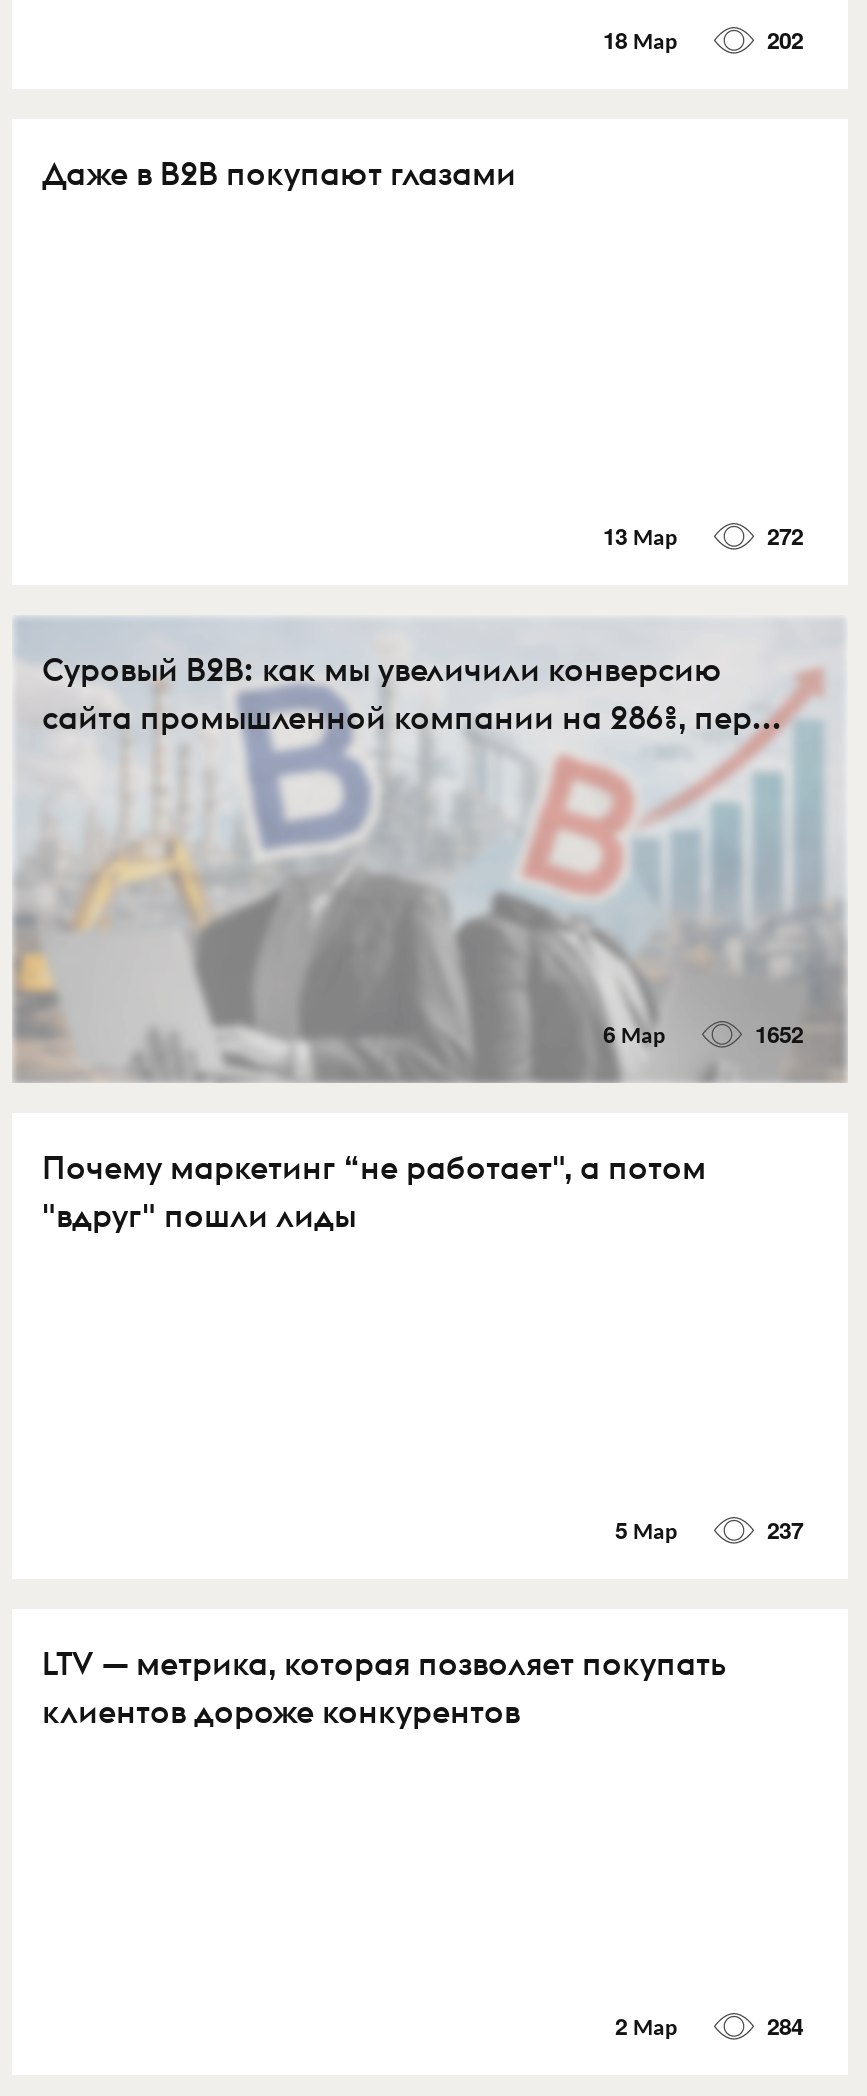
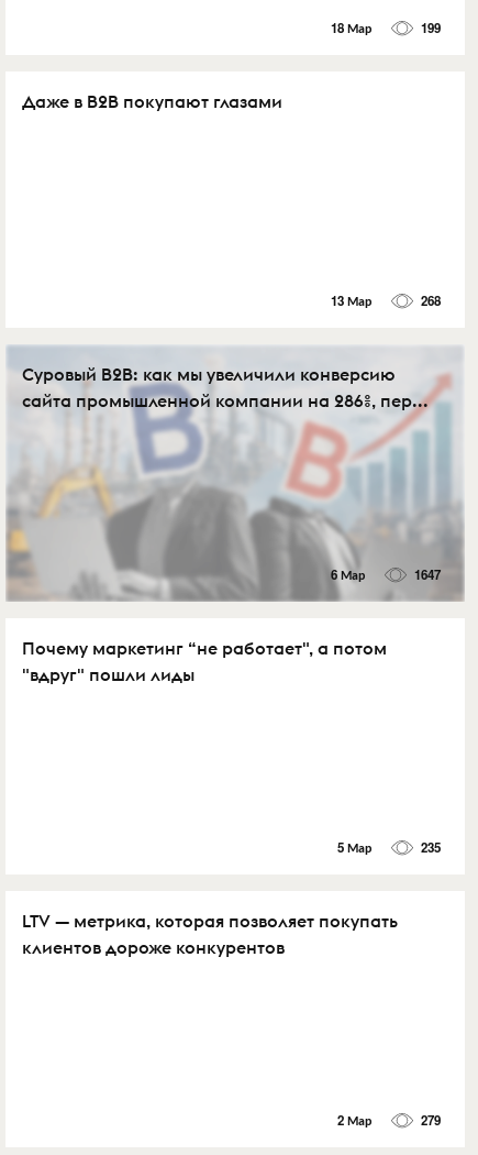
[761,23,803,57] 202 -> [417,19,440,37] 199
[761,519,803,553] 272 -> [417,292,440,310] 268
[749,1016,803,1050] 1652 -> [410,565,440,584] 1647
[761,1513,803,1547] 237 -> [417,838,440,857] 235
[761,2009,803,2043] 284 -> [417,1111,440,1130] 279

